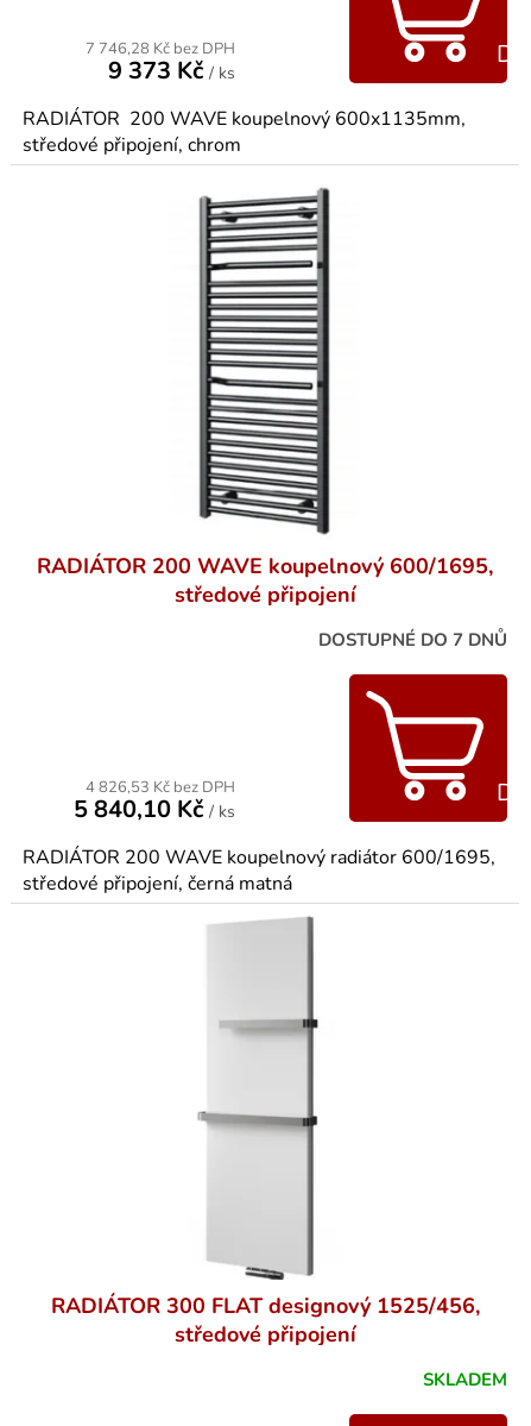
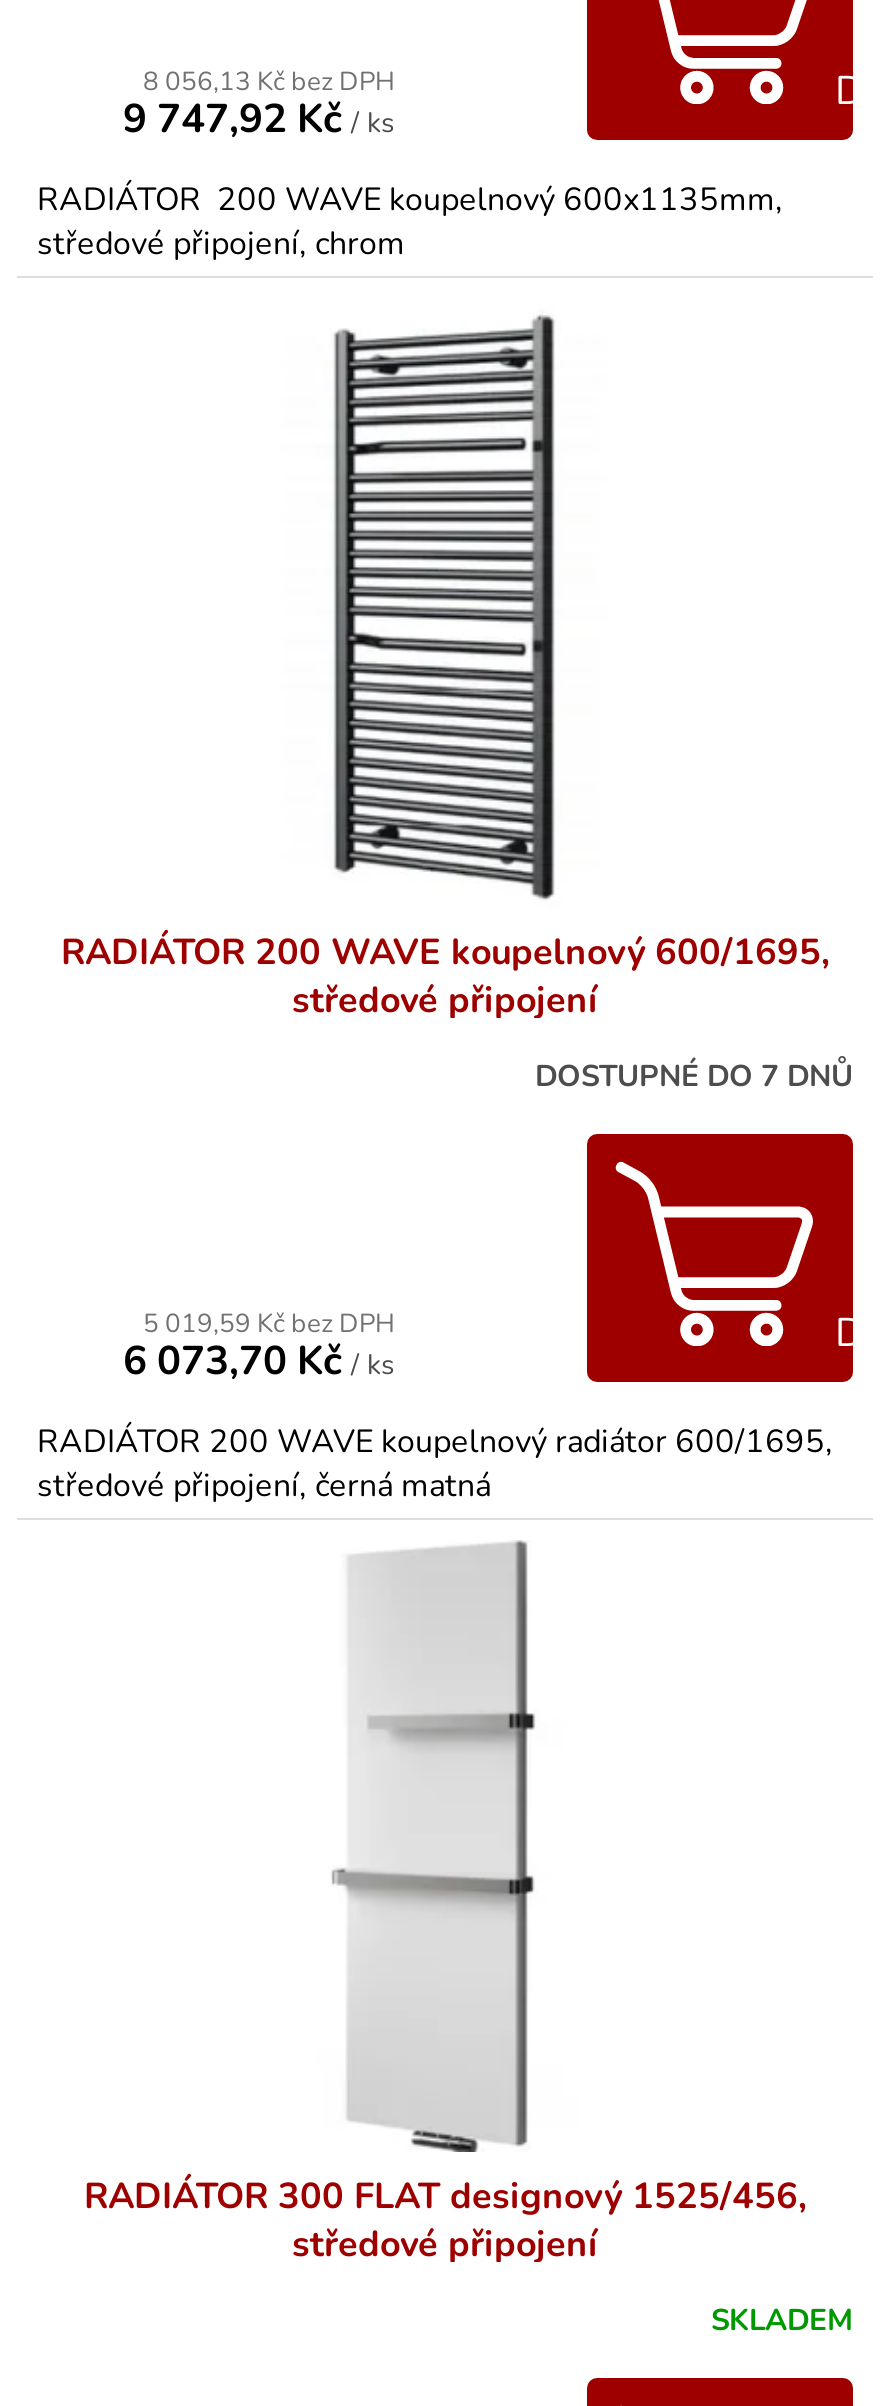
[86,38,235,59] 7 746,28 Kč bez DPH -> [143,63,395,99] 8 056,13 Kč bez DPH
[108,54,235,86] 9 373 Kč/ ks -> [123,91,395,145] 9 747,92 Kč/ ks
[86,777,235,798] 4 826,53 Kč bez DPH -> [143,1306,395,1342] 5 019,59 Kč bez DPH
[74,794,235,826] 5 840,10 Kč / ks -> [123,1334,395,1388] 6 073,70 Kč / ks

